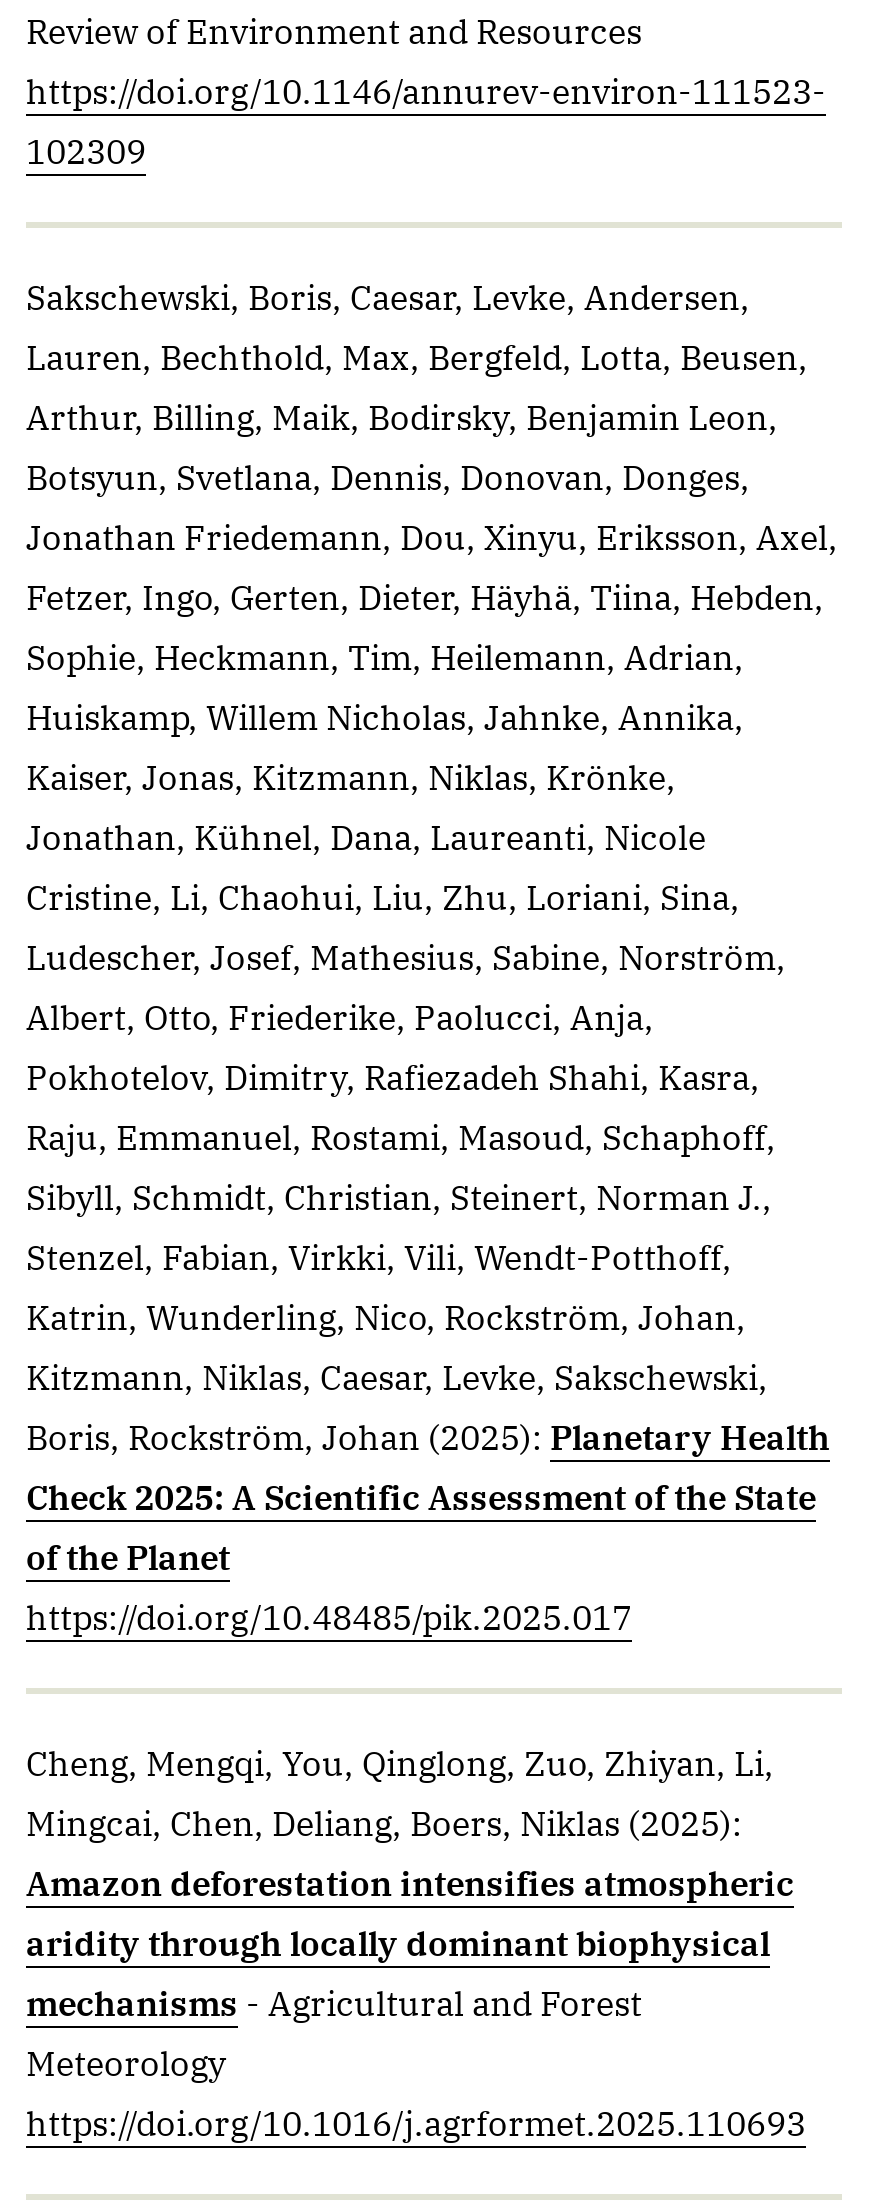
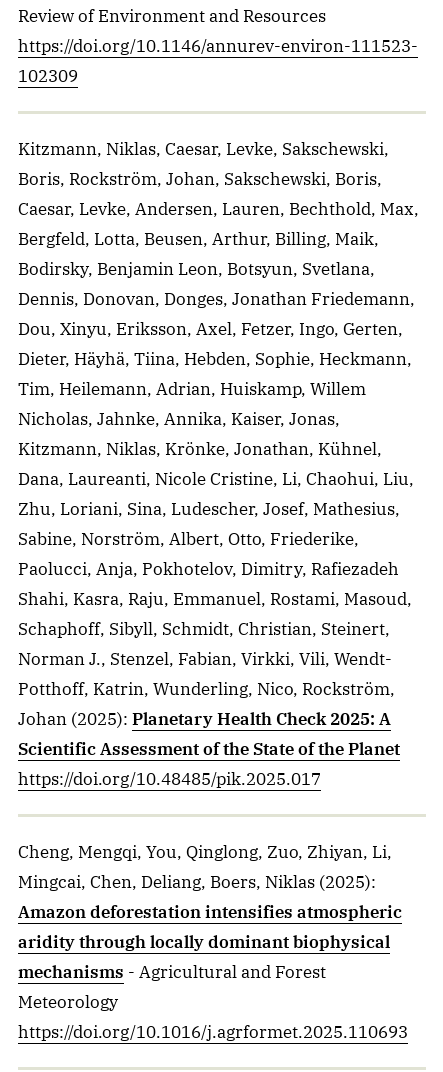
[26,276,838,1340] Sakschewski, Boris, Caesar, Levke, Andersen, | Lauren, Bechthold, Max, Bergfeld, Lotta, Beusen, | Arthur, Billing, Maik, Bodirsky, Benjamin Leon, | Botsyun, Svetlana, Dennis, Donovan, Donges, | Jonathan Friedemann, Dou, Xinyu, Eriksson, Axel, | Fetzer, Ingo, Gerten, Dieter, Häyhä, Tiina, Hebden, | Sophie, Heckmann, Tim, Heilemann, Adrian, | Huiskamp, Willem Nicholas, Jahnke, Annika, | Kaiser, Jonas, Kitzmann, Niklas, Krönke, | Jonathan, Kühnel, Dana, Laureanti, Nicole | Cristine, Li, Chaohui, Liu, Zhu, Loriani, Sina, | Ludescher, Josef, Mathesius, Sabine, Norström, | Albert, Otto, Friederike, Paolucci, Anja, | Pokhotelov, Dimitry, Rafiezadeh Shahi, Kasra, | Raju, Emmanuel, Rostami, Masoud, Schaphoff, | Sibyll, Schmidt, Christian, Steinert, Norman J., | Stenzel, Fabian, Virkki, Vili, Wendt-Potthoff, | Katrin, Wunderling, Nico, Rockström, Johan, -> none
moved [26,1356,768,1400] -> [18,138,389,160]: Kitzmann, Niklas, Caesar, Levke, Sakschewski,
[26,1416,830,1580] Boris, Rockström, Johan (2025): Planetary Health | Check 2025: A Scientific Assessment of the State | of the Planet -> [18,168,419,760] Boris, Rockström, Johan, Sakschewski, Boris, | Caesar, Levke, Andersen, Lauren, Bechthold, Max, | Bergfeld, Lotta, Beusen, Arthur, Billing, Maik, | Bodirsky, Benjamin Leon, Botsyun, Svetlana, | Dennis, Donovan, Donges, Jonathan Friedemann, | Dou, Xinyu, Eriksson, Axel, Fetzer, Ingo, Gerten, | Dieter, Häyhä, Tiina, Hebden, Sophie, Heckmann, | Tim, Heilemann, Adrian, Huiskamp, Willem | Nicholas, Jahnke, Annika, Kaiser, Jonas, | Kitzmann, Niklas, Krönke, Jonathan, Kühnel, | Dana, Laureanti, Nicole Cristine, Li, Chaohui, Liu, | Zhu, Loriani, Sina, Ludescher, Josef, Mathesius, | Sabine, Norström, Albert, Otto, Friederike, | Paolucci, Anja, Pokhotelov, Dimitry, Rafiezadeh | Shahi, Kasra, Raju, Emmanuel, Rostami, Masoud, | Schaphoff, Sibyll, Schmidt, Christian, Steinert, | Norman J., Stenzel, Fabian, Virkki, Vili, Wendt- | Potthoff, Katrin, Wunderling, Nico, Rockström, | Johan (2025): Planetary Health Check 2025: A | Scientific Assessment of the State of the Planet

